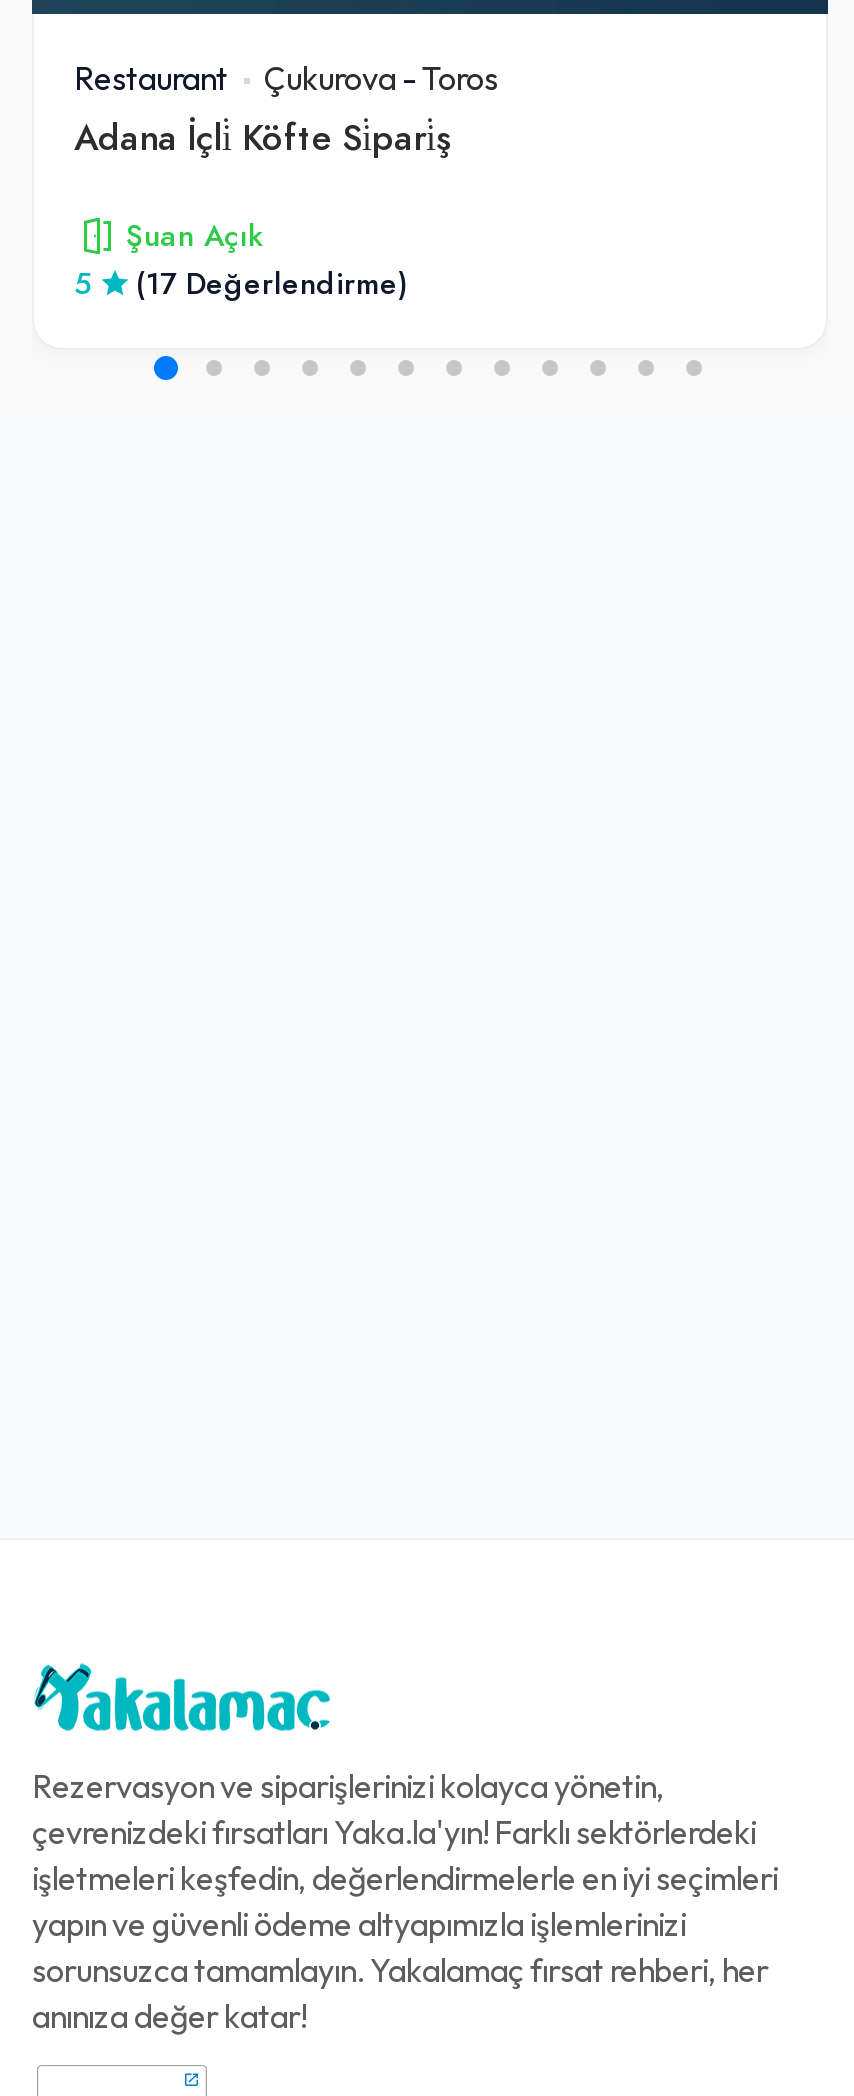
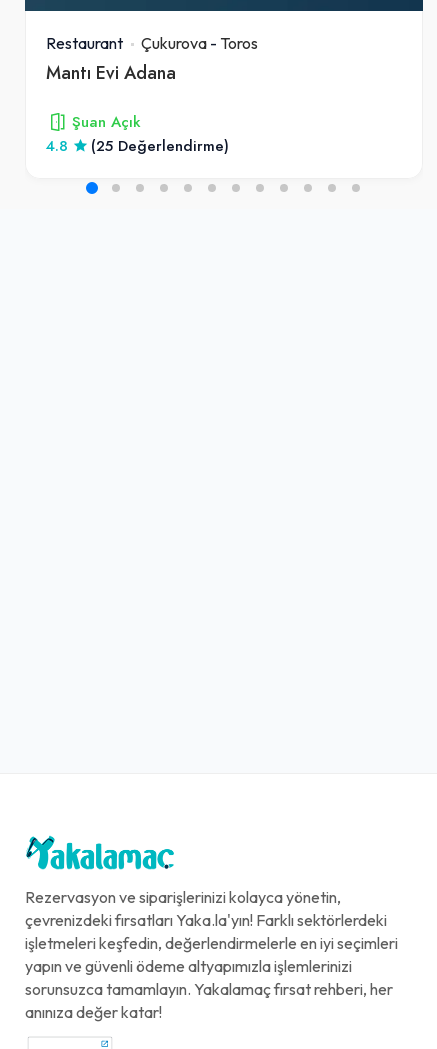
[74,112,452,162] Adana İçli̇ Köfte Si̇pari̇ş -> [46,60,176,85] Mantı Evi Adana
[74,264,90,304] 5 -> [46,136,68,156] 4.8
[136,264,408,304] (17 Değerlendirme) -> [91,136,229,156] (25 Değerlendirme)

